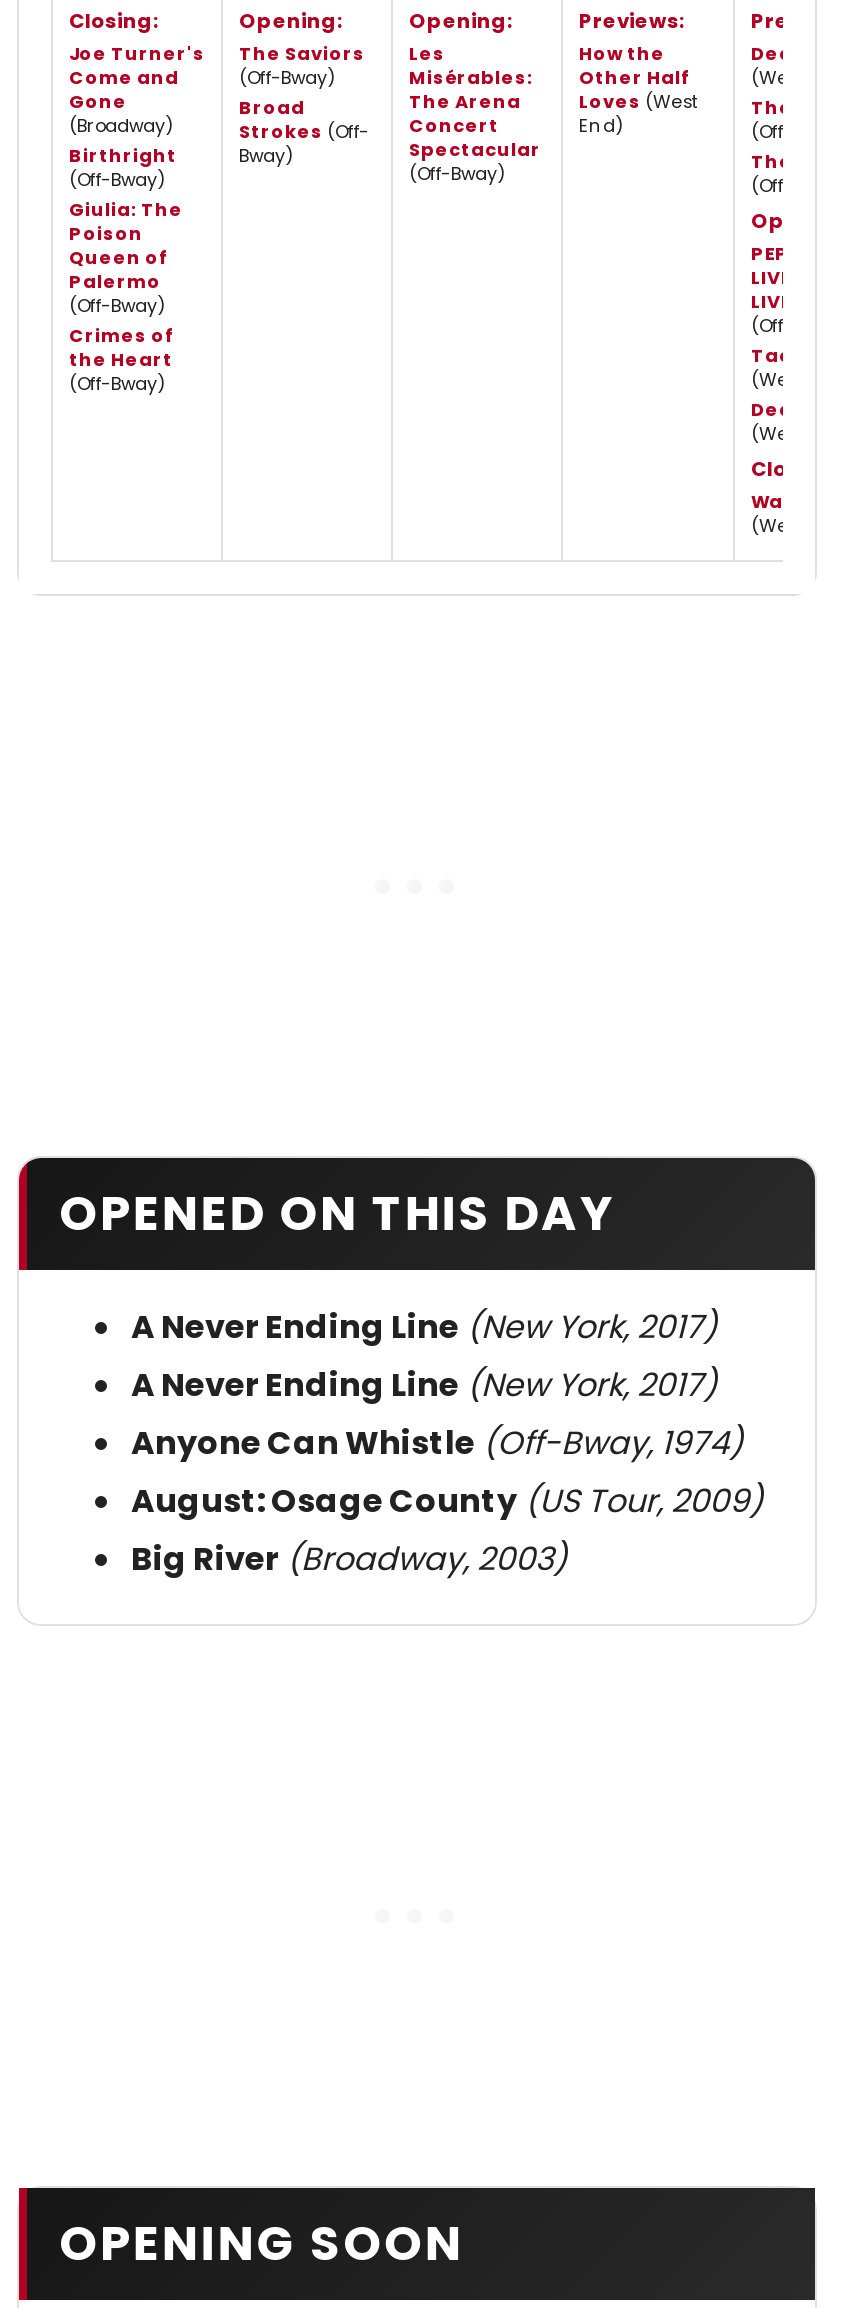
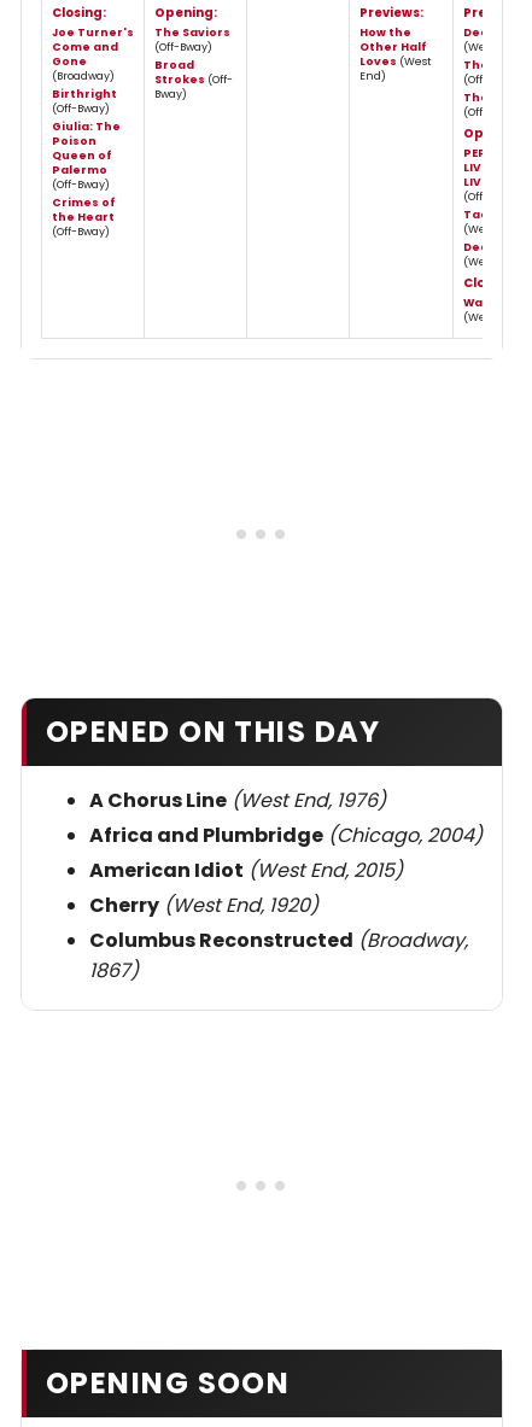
[409,6,541,186] Opening: | Les | Misérables: | The Arena | Concert | Spectacular | (Off-Bway) -> none
[131,1304,763,1582] A Never Ending Line (New York, 2017) | A Never Ending Line (New York, 2017) | Anyone Can Whistle (Off-Bway, 1974) | August: Osage County (US Tour, 2009) | Big River (Broadway, 2003) -> [89,786,483,984] A Chorus Line (West End, 1976) | Africa and Plumbridge (Chicago, 2004) | American Idiot (West End, 2015) | Cherry (West End, 1920) | Columbus Reconstructed (Broadway, | 1867)

